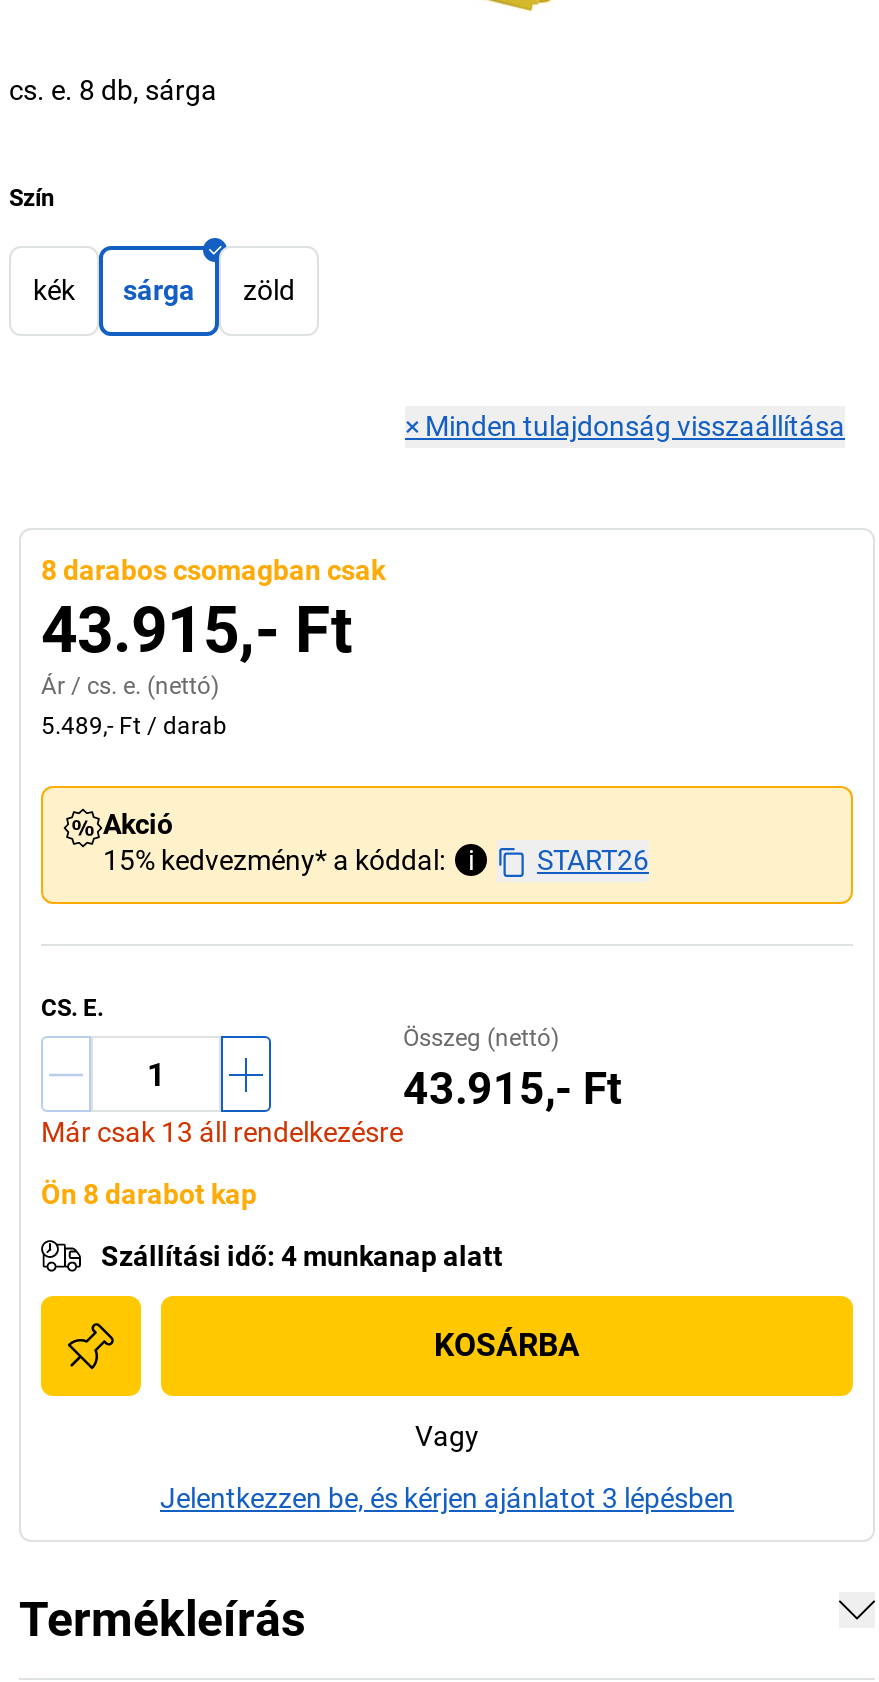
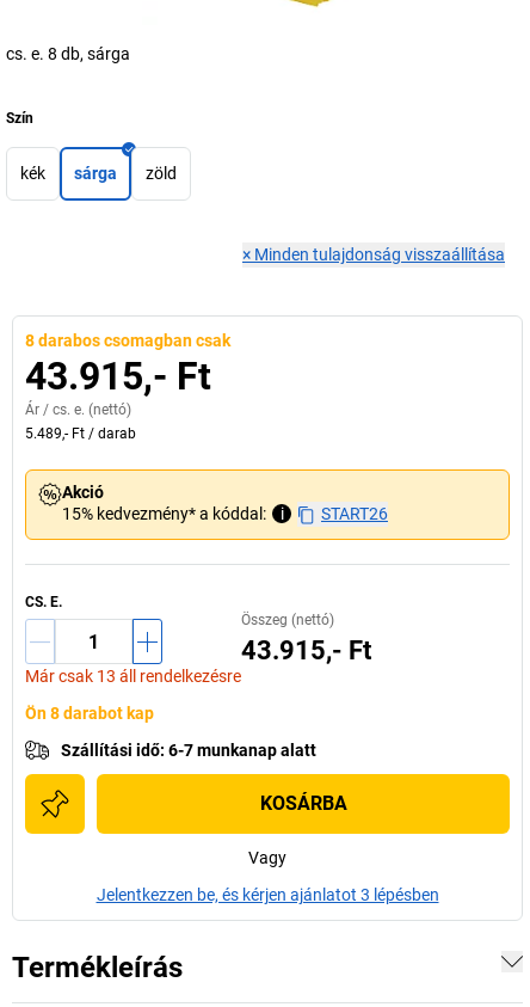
[101,1240,503,1272] Szállítási idő: 4 munkanap alatt -> [61,741,316,760] Szállítási idő: 6-7 munkanap alatt

